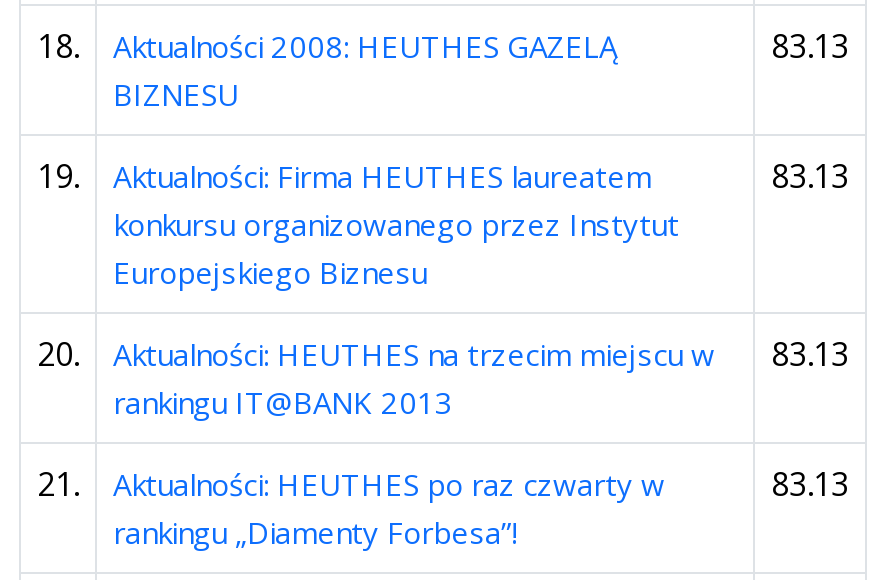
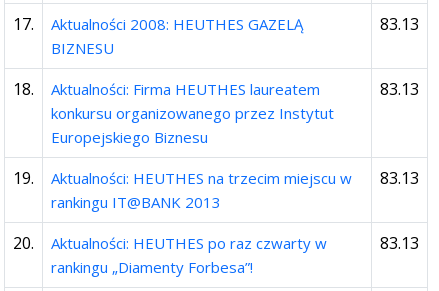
[37,23,617,67] 18. Aktualności 2008: HEUTHES GAZELĄ -> [13,13,303,35] 17. Aktualności 2008: HEUTHES GAZELĄ
[37,153,651,197] 19. Aktualności: Firma HEUTHES laureatem -> [13,78,320,100] 18. Aktualności: Firma HEUTHES laureatem
[37,331,849,375] 20. Aktualności: HEUTHES na trzecim miejscu w 83.13 -> [13,167,419,189] 19. Aktualności: HEUTHES na trzecim miejscu w 83.13
[37,461,665,505] 21. Aktualności: HEUTHES po raz czwarty w -> [13,232,327,254] 20. Aktualności: HEUTHES po raz czwarty w

